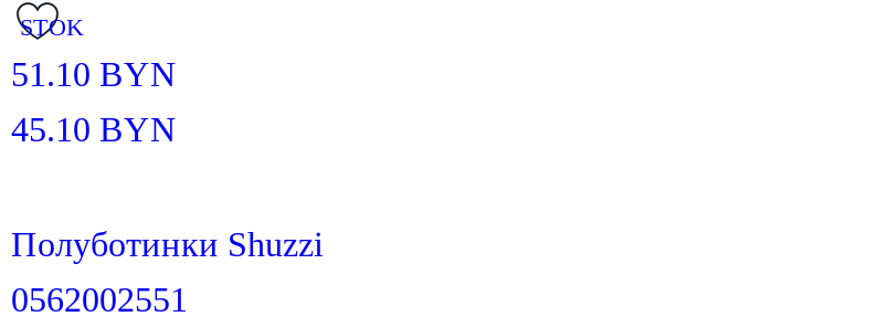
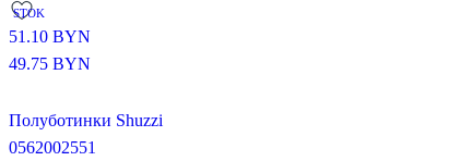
[11,110,177,148] 45.10 BYN -> [9,54,91,73] 49.75 BYN

